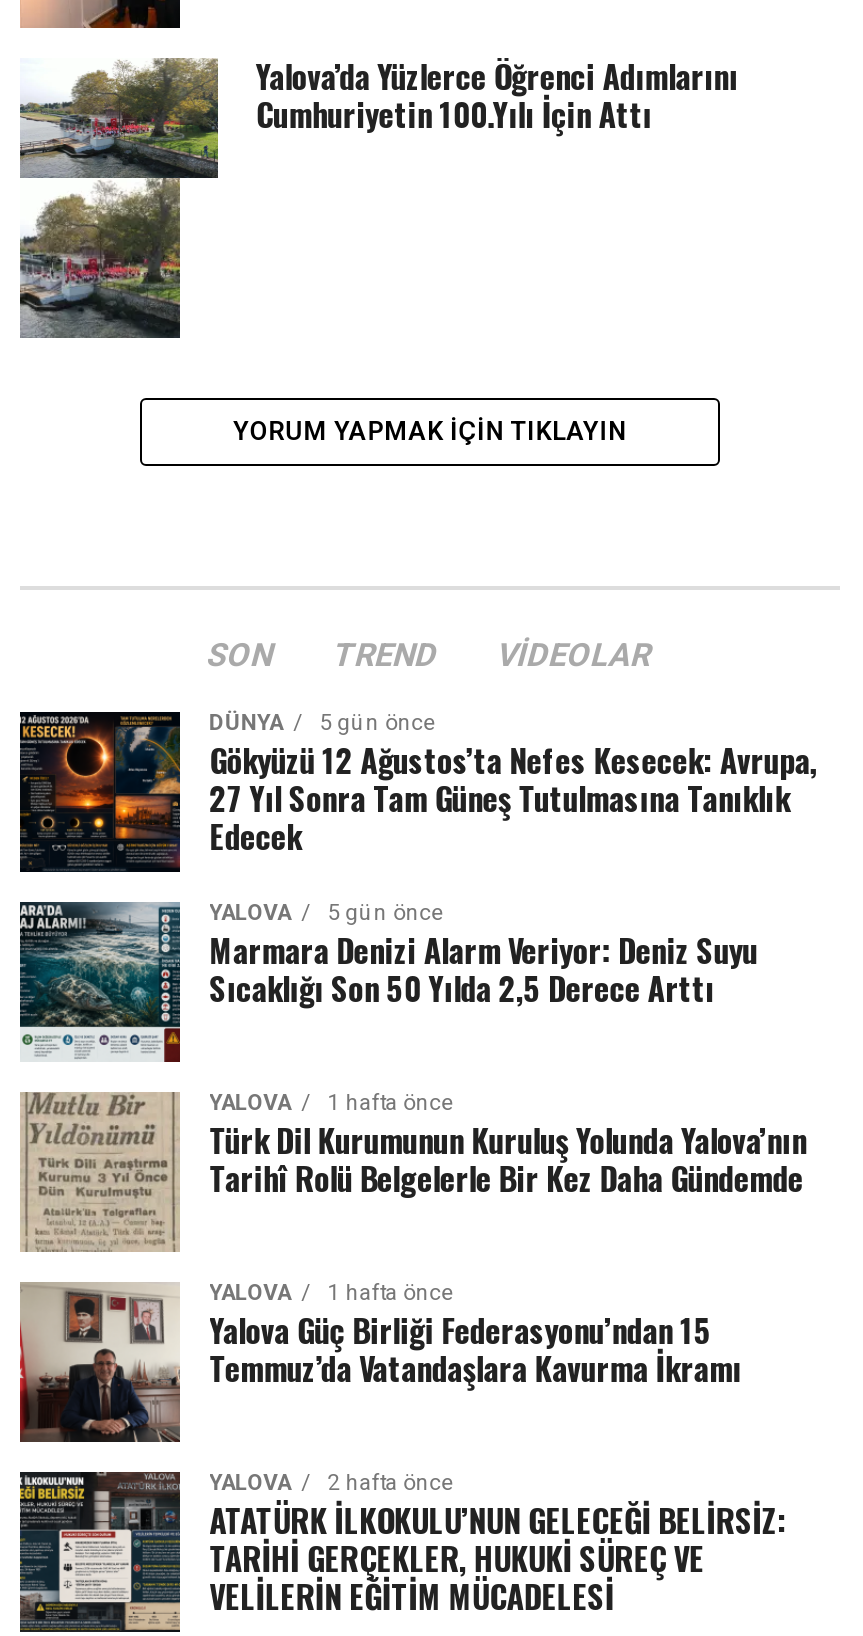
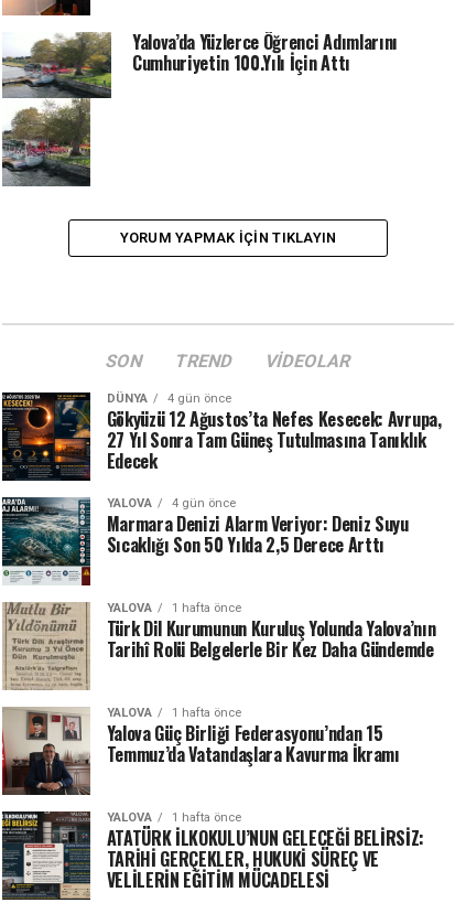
[209,710,435,736] DÜNYA 5 gün önce -> [107,392,231,406] DÜNYA 4 gün önce
[209,900,443,926] YALOVA 5 gün önce -> [107,496,235,511] YALOVA 4 gün önce
[209,1470,453,1496] YALOVA 2 hafta önce -> [107,810,241,825] YALOVA 1 hafta önce

